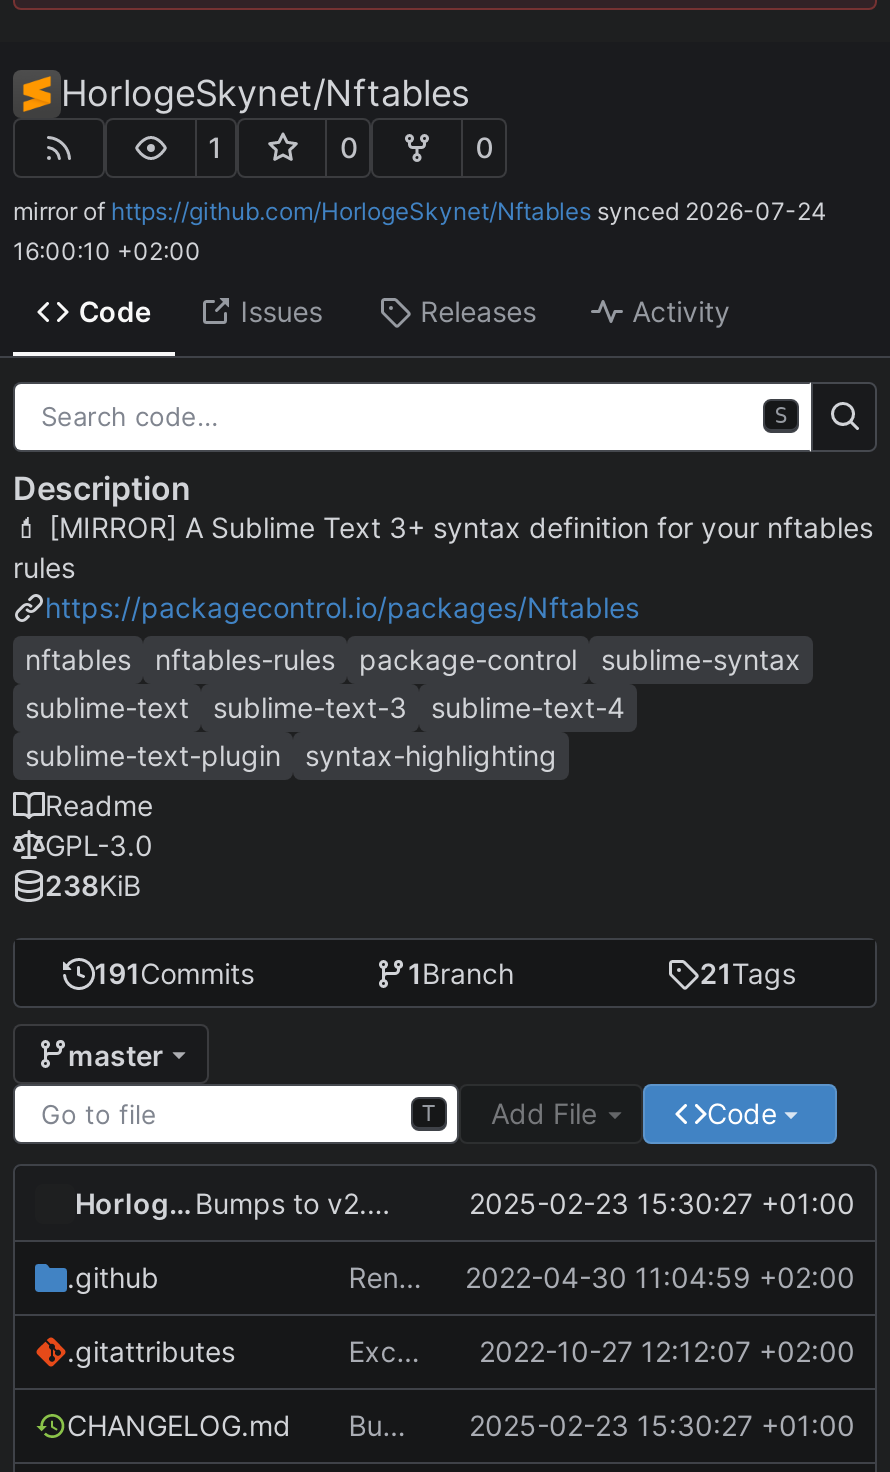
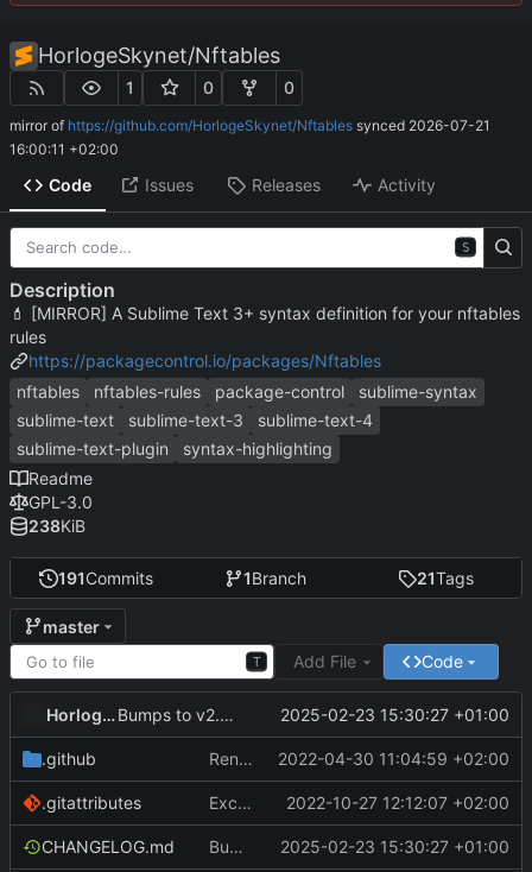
[13,195,827,225] mirror of https://github.com/HorlogeSkynet/Nftables synced 2026-07-24 -> [9,116,490,134] mirror of https://github.com/HorlogeSkynet/Nftables synced 2026-07-21
[13,235,201,265] 16:00:10 +02:00 -> [9,140,119,157] 16:00:11 +02:00

